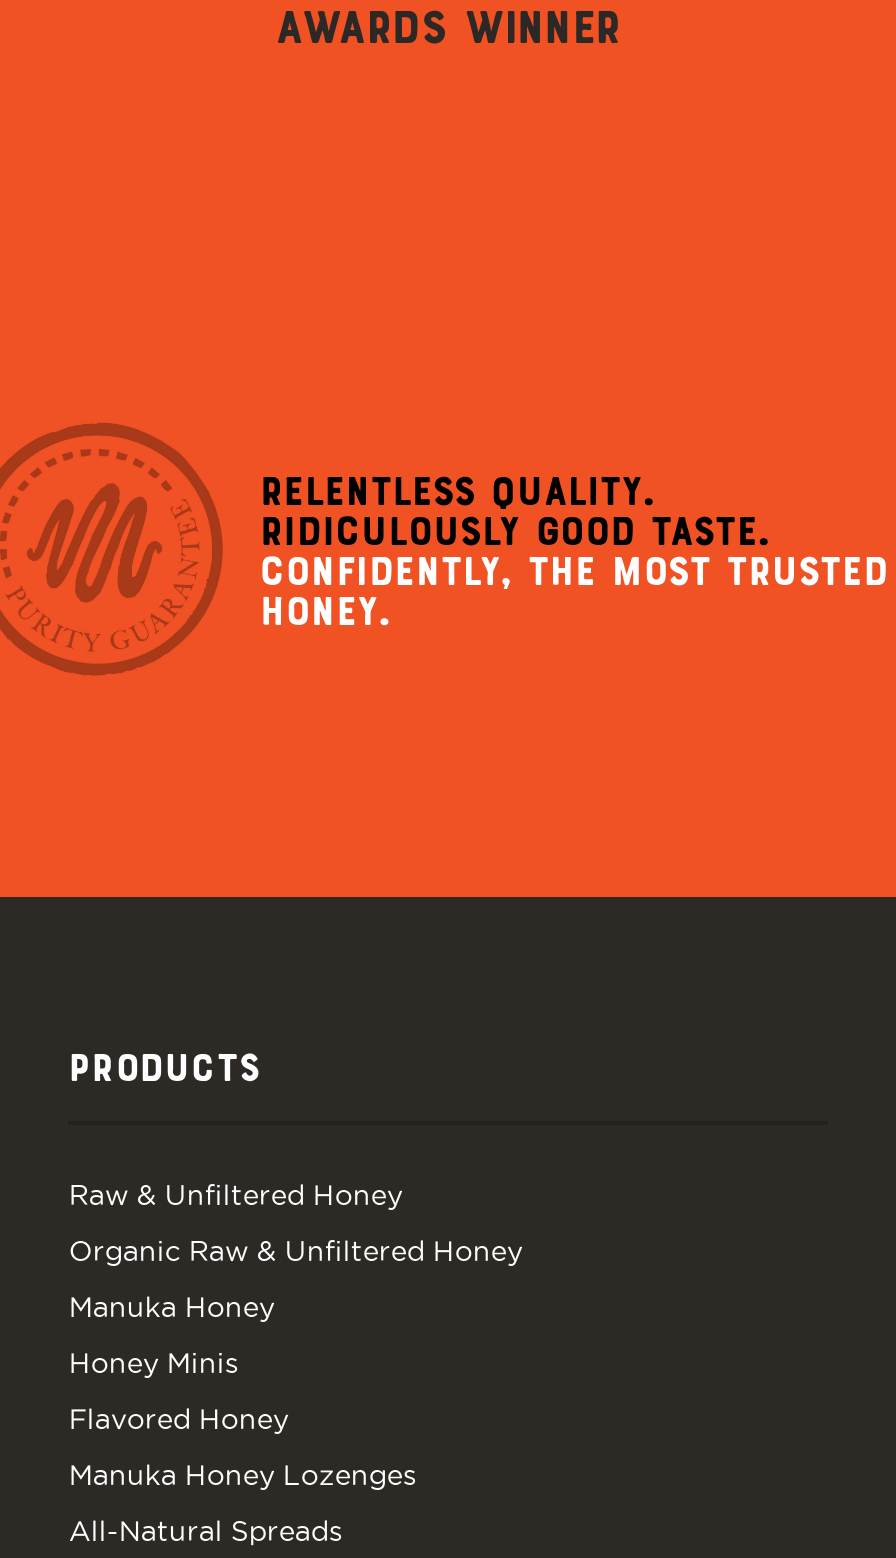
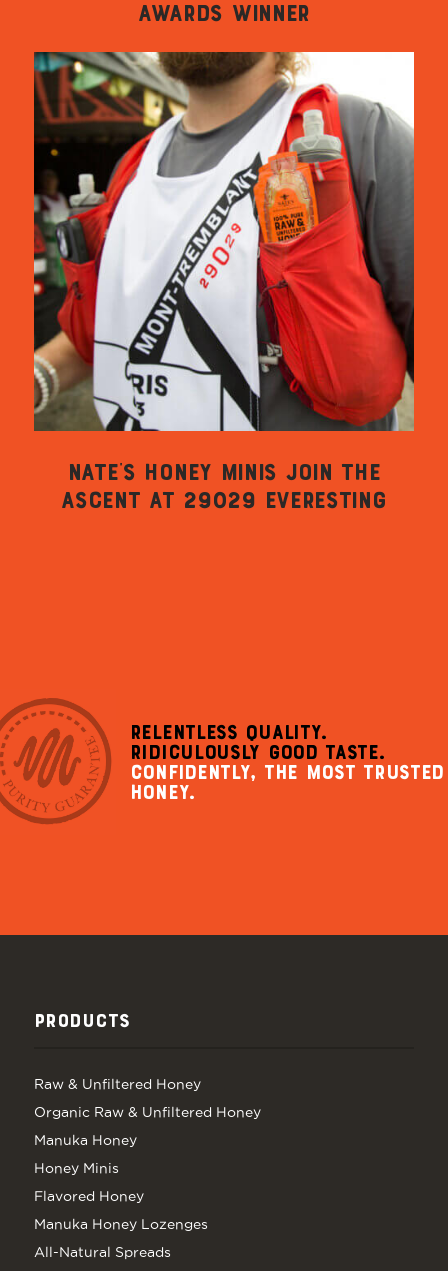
none -> [33,51,415,514] [image] | NATE’S HONEY MINIS JOIN THE | ASCENT AT 29029 EVERESTING

